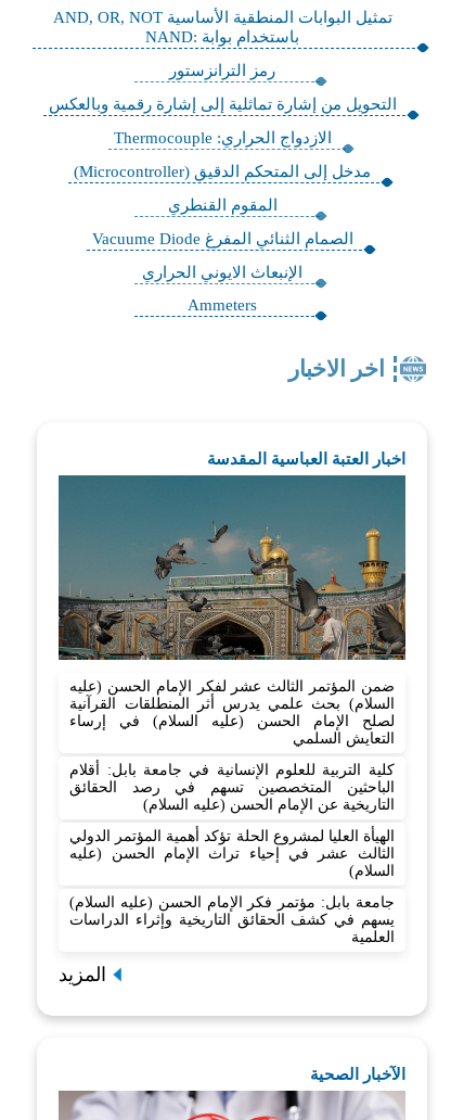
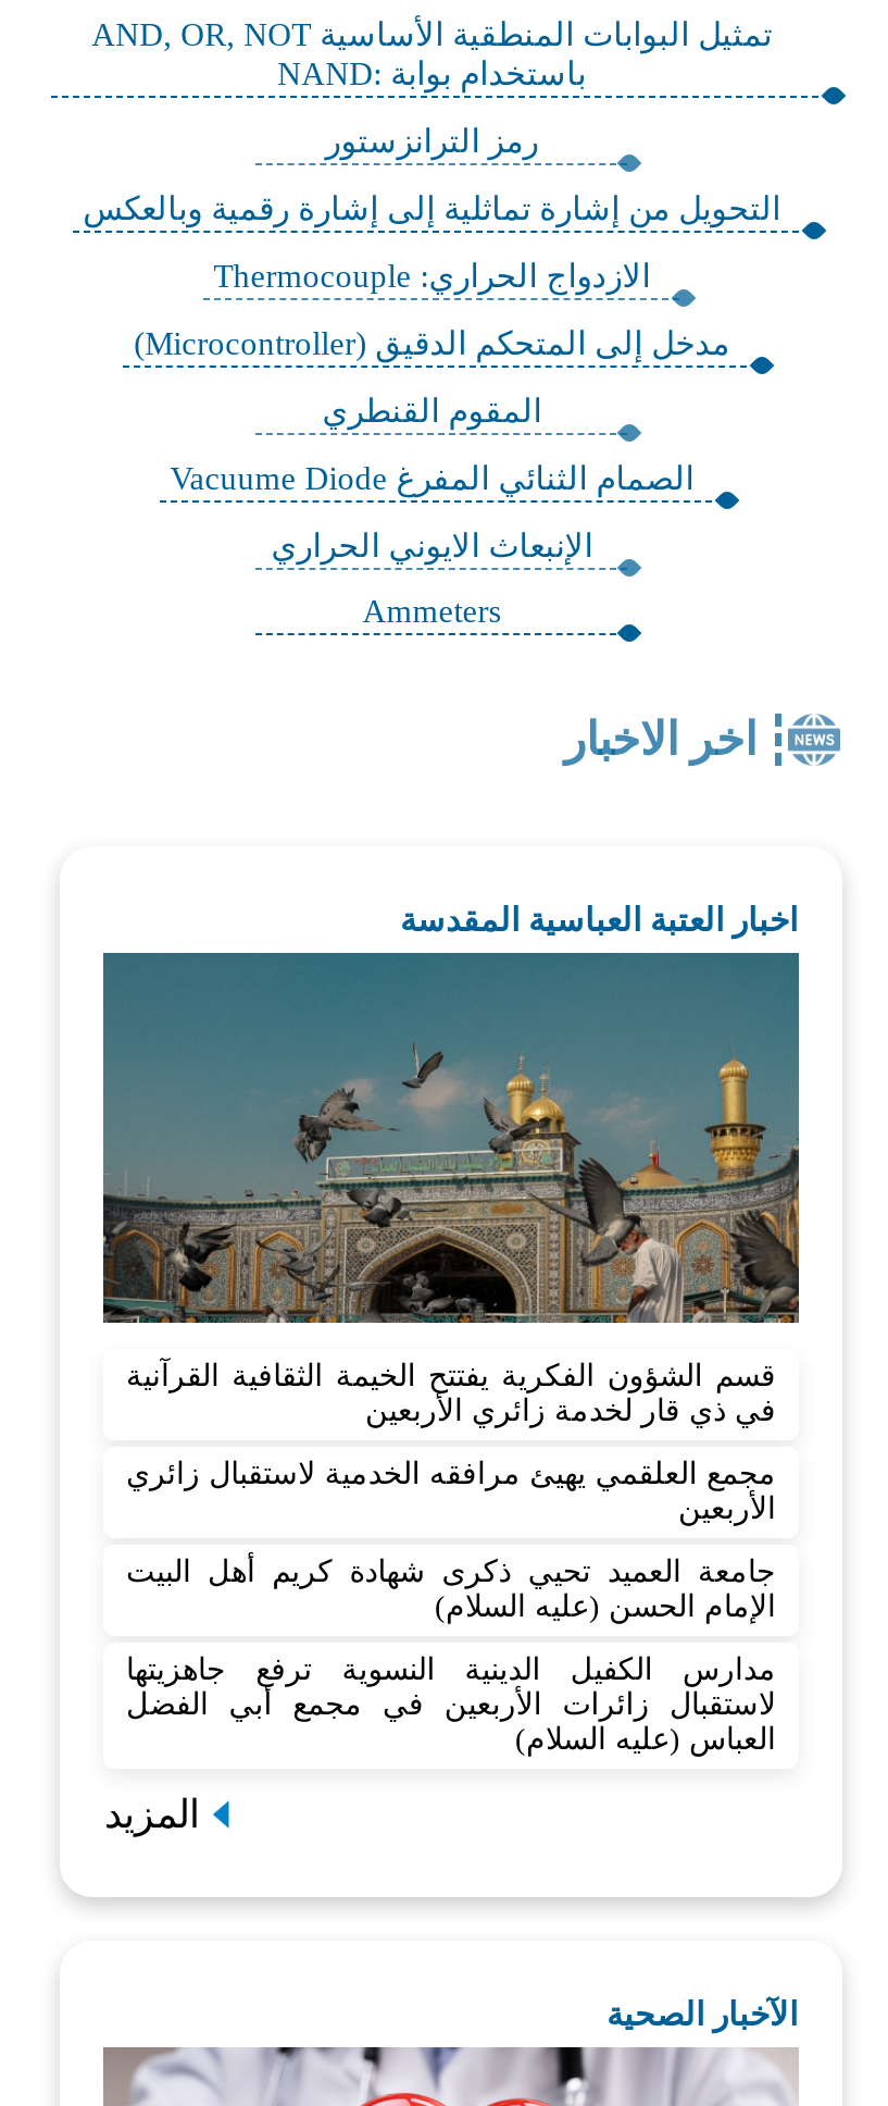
[70,678,394,747] ضمن المؤتمر الثالث عشر لفكر الإمام الحسن (عليه | السلام) بحث علمي يدرس أثر المنطلقات القرآنية | لصلح الإمام الحسن (عليه السلام) في إرساء | التعايش السلمي -> [126,1360,776,1427] قسم الشؤون الفكرية يفتتح الخيمة الثقافية القرآنية | في ذي قار لخدمة زائري الأربعين
[70,762,394,813] كلية التربية للعلوم الإنسانية في جامعة بابل: أقلام | الباحثين المتخصصين تسهم في رصد الحقائق | التاريخية عن الإمام الحسن (عليه السلام) -> [126,1458,776,1525] مجمع العلقمي يهيئ مرافقه الخدمية لاستقبال زائري | الأربعين
[70,828,394,879] الهيأة العليا لمشروع الحلة تؤكد أهمية المؤتمر الدولي | الثالث عشر في إحياء تراث الإمام الحسن (عليه | السلام) -> [126,1556,776,1623] جامعة العميد تحيي ذكرى شهادة كريم أهل البيت | الإمام الحسن (عليه السلام)
[70,894,394,945] جامعة بابل: مؤتمر فكر الإمام الحسن (عليه السلام) | يسهم في كشف الحقائق التاريخية وإثراء الدراسات | العلمية -> [126,1654,776,1756] مدارس الكفيل الدينية النسوية ترفع جاهزيتها | لاستقبال زائرات الأربعين في مجمع أبي الفضل | العباس (عليه السلام)

